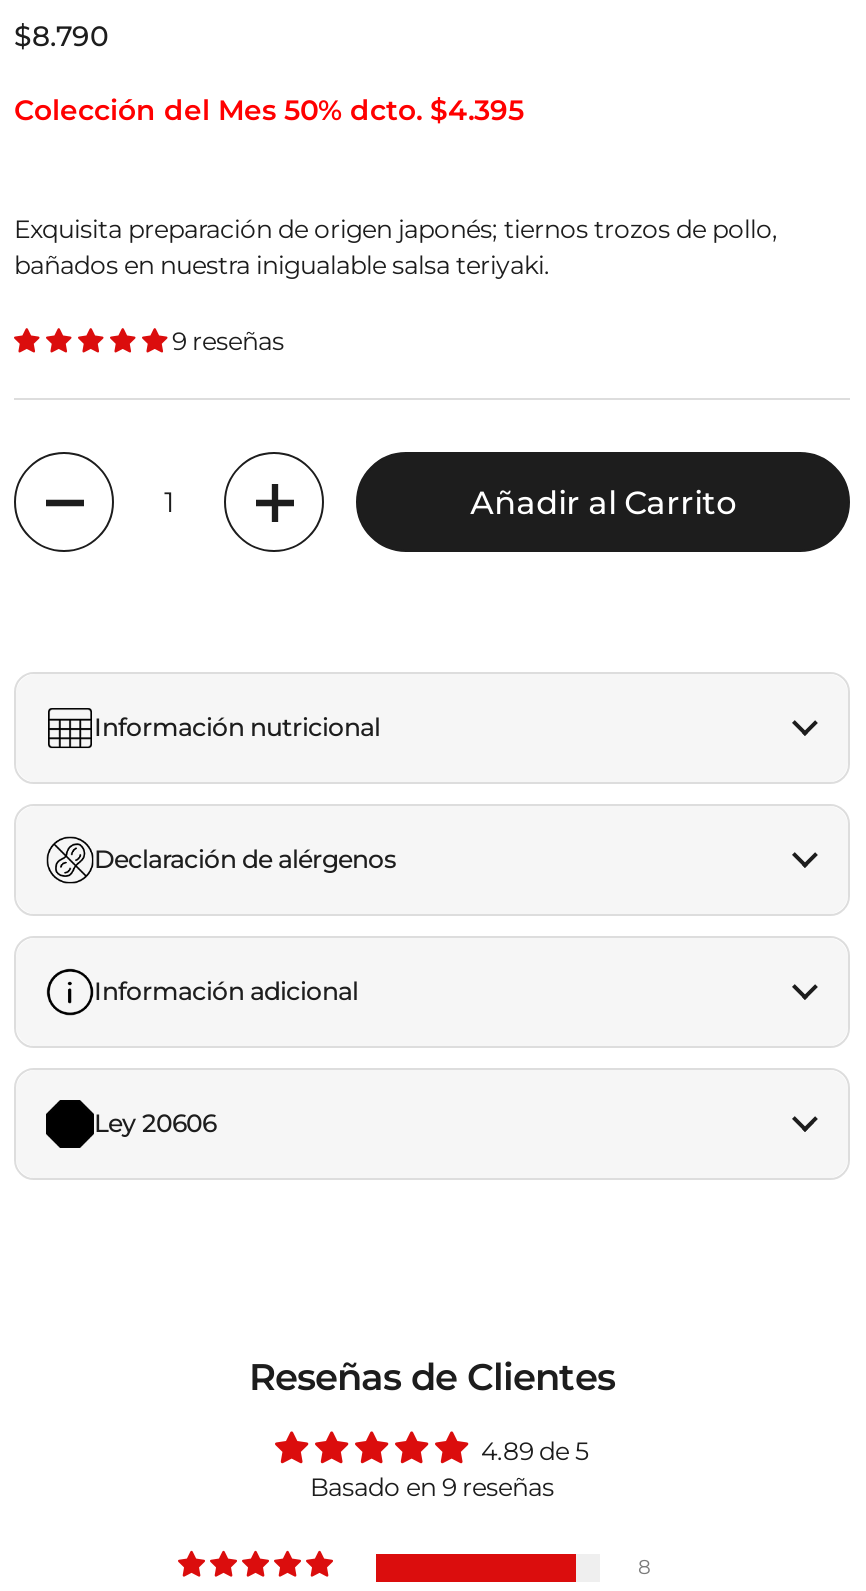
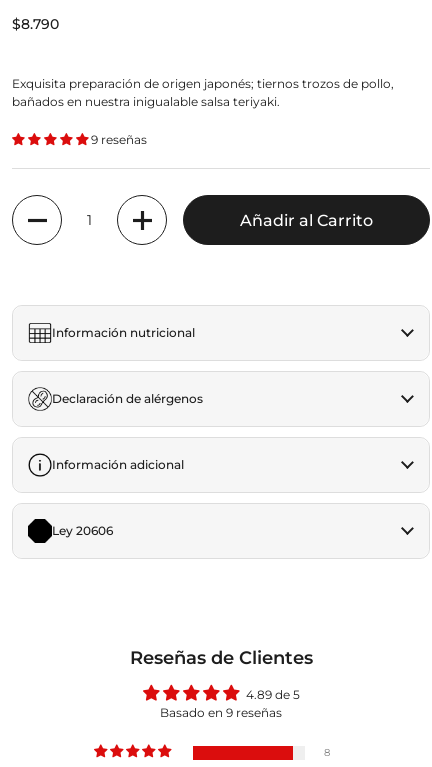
[14,92,524,128] Colección del Mes 50% dcto. $4.395 -> none

